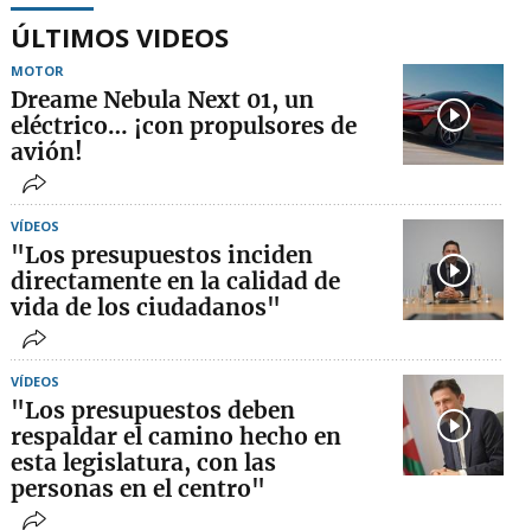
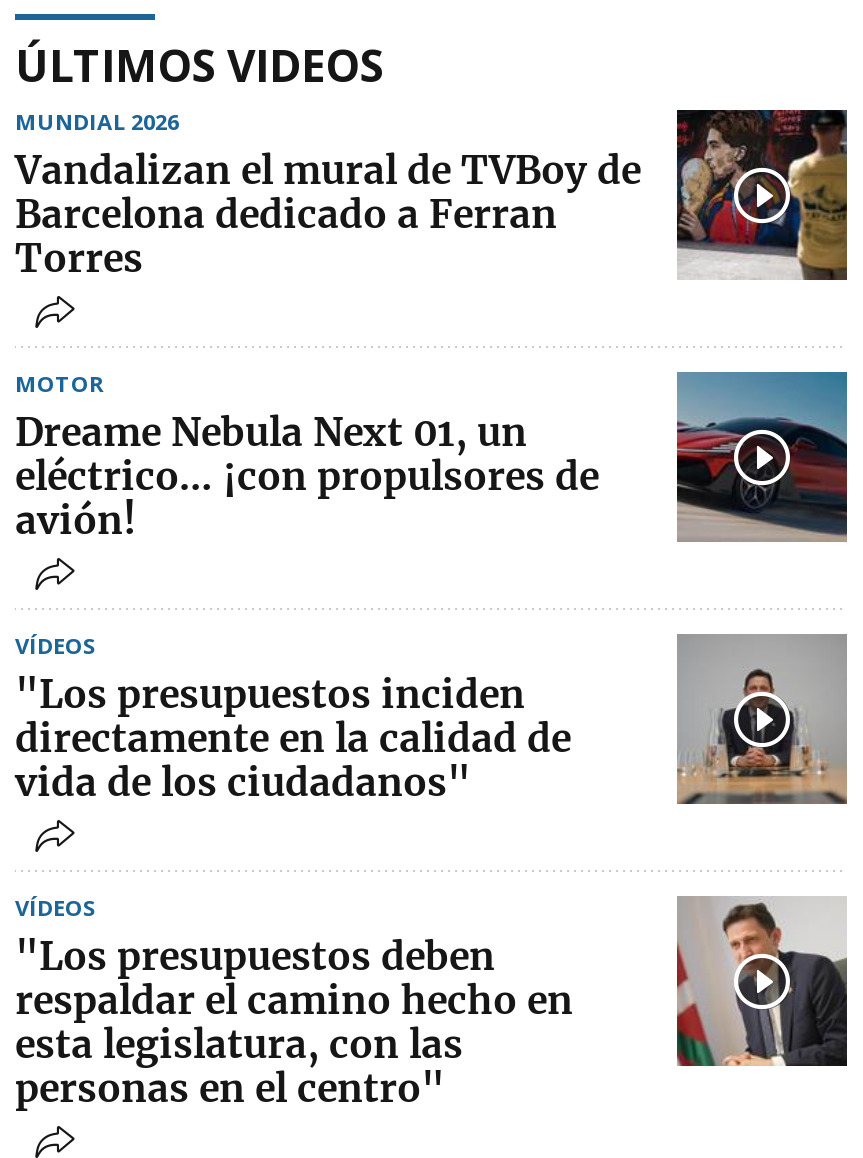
none -> [15,107,849,283] [image] | MUNDIAL 2026 | Vandalizan el mural de TVBoy de | Barcelona dedicado a Ferran | Torres

